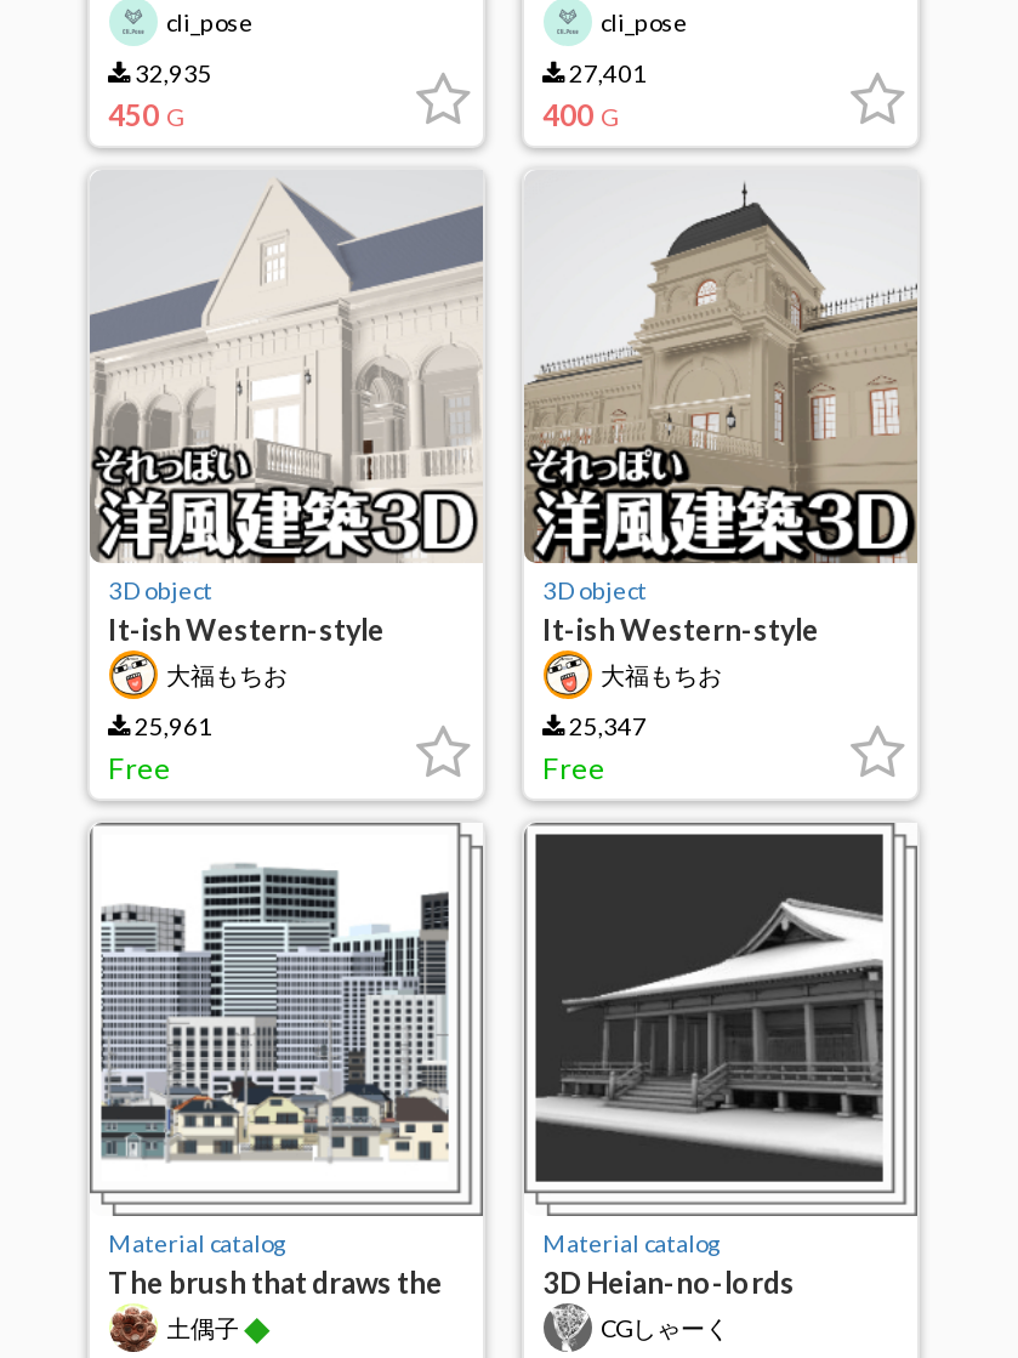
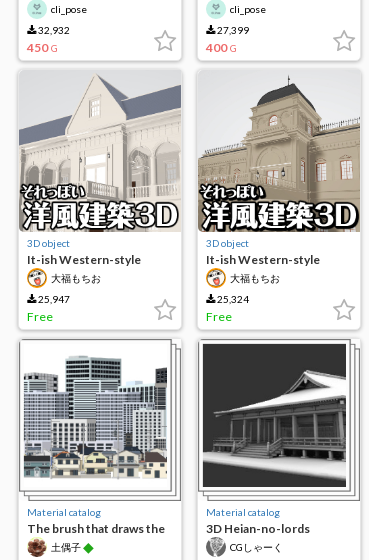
[130,59,212,88] 32,935 -> [35,24,69,36] 32,932
[564,59,647,88] 27,401 -> [214,24,248,36] 27,399
[130,712,212,741] 25,961 -> [35,293,69,305] 25,947
[564,712,647,741] 25,347 -> [214,293,248,305] 25,324

